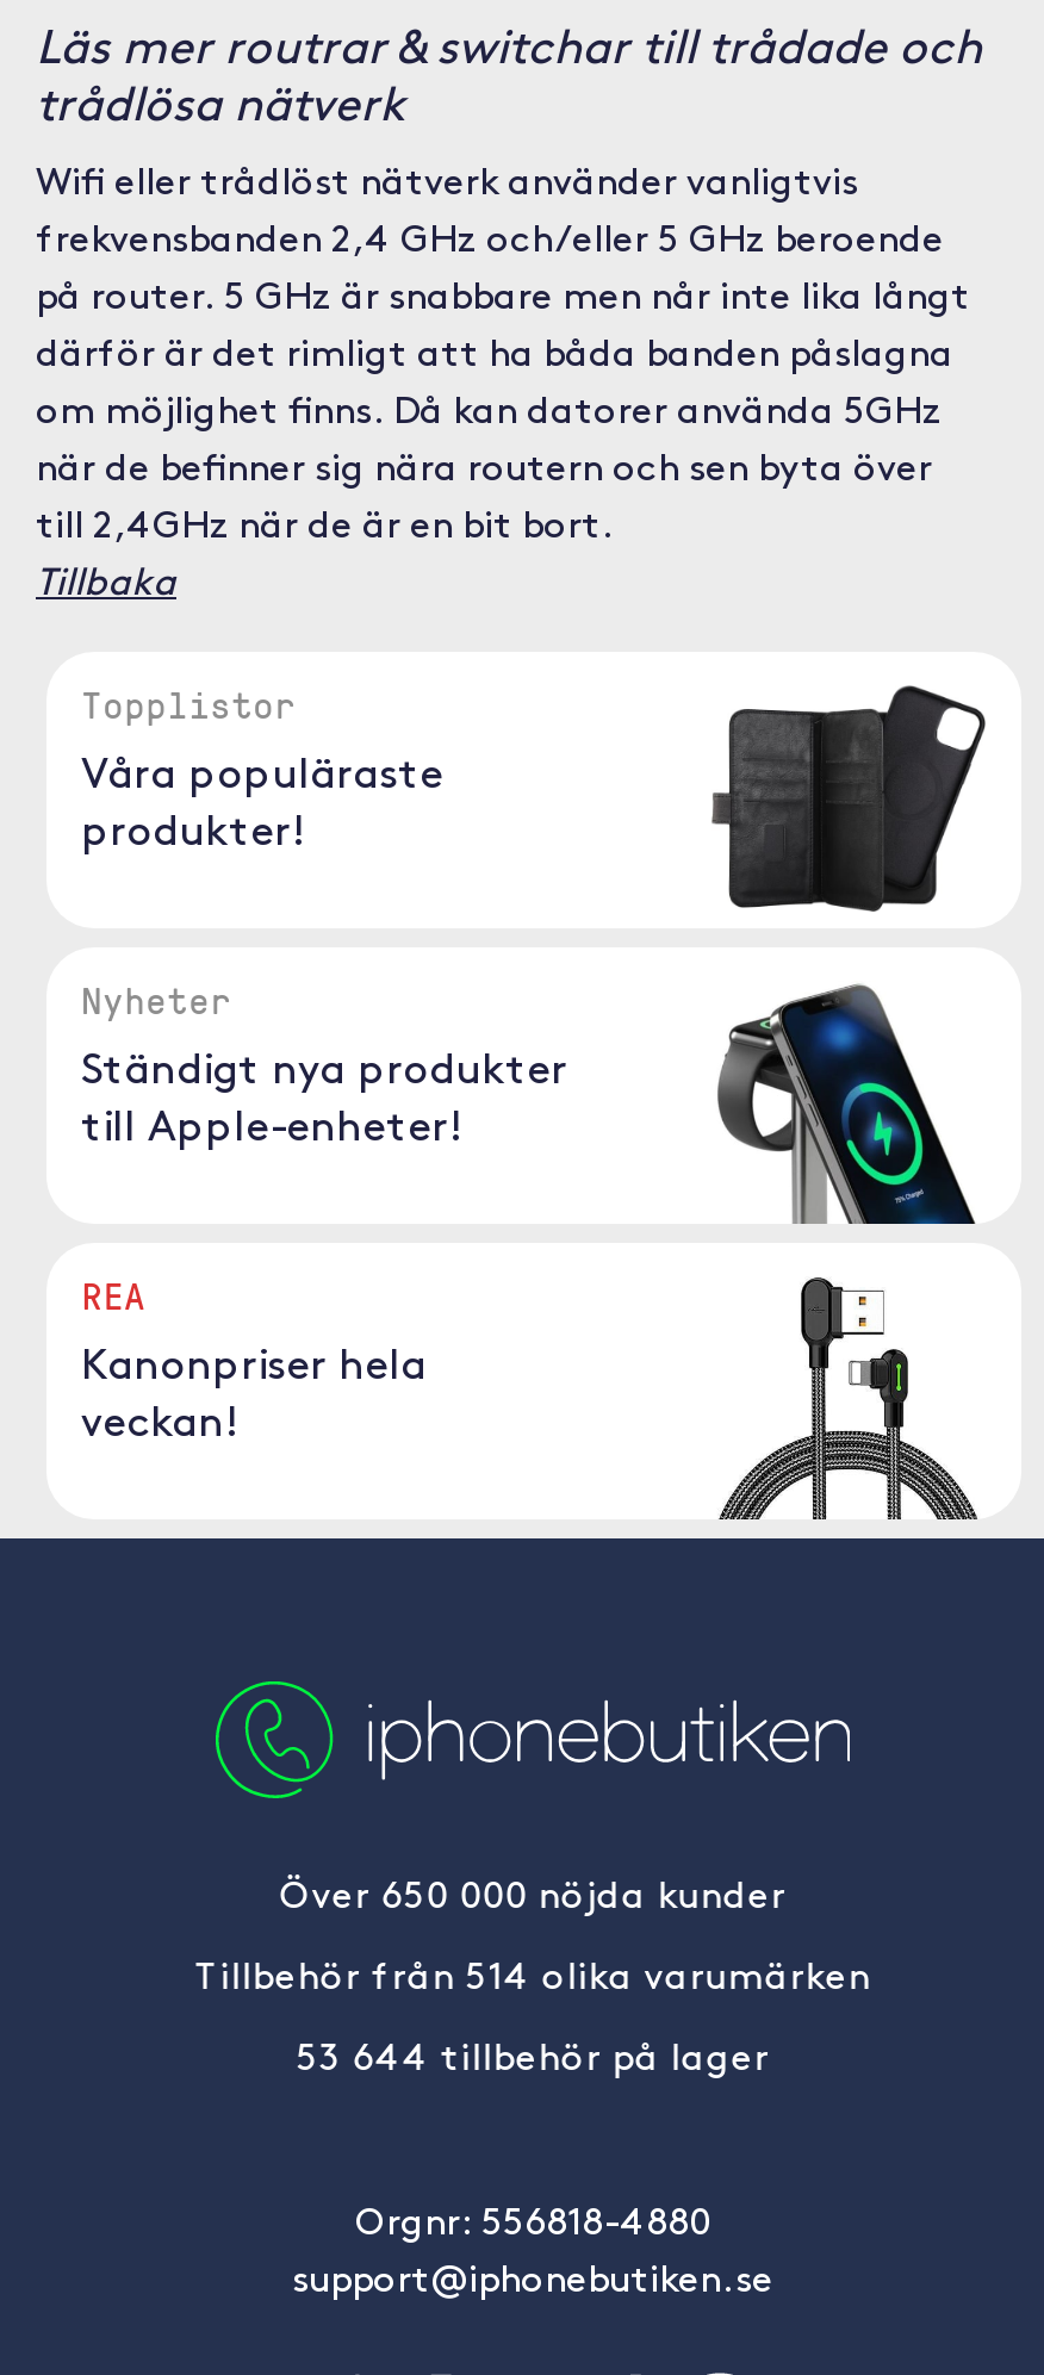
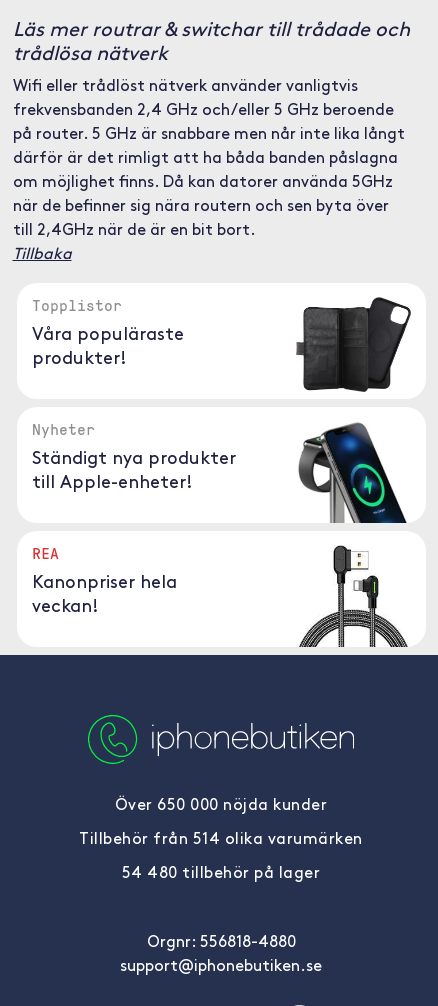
[296,2041,769,2079] 53 644 tillbehör på lager -> [122,866,320,882] 54 480 tillbehör på lager

